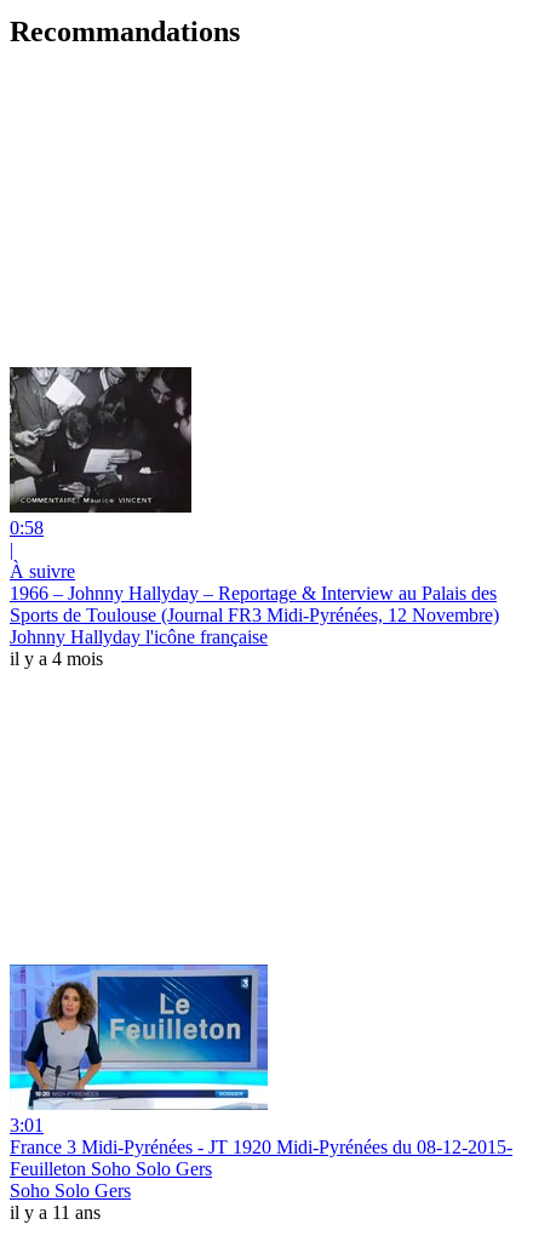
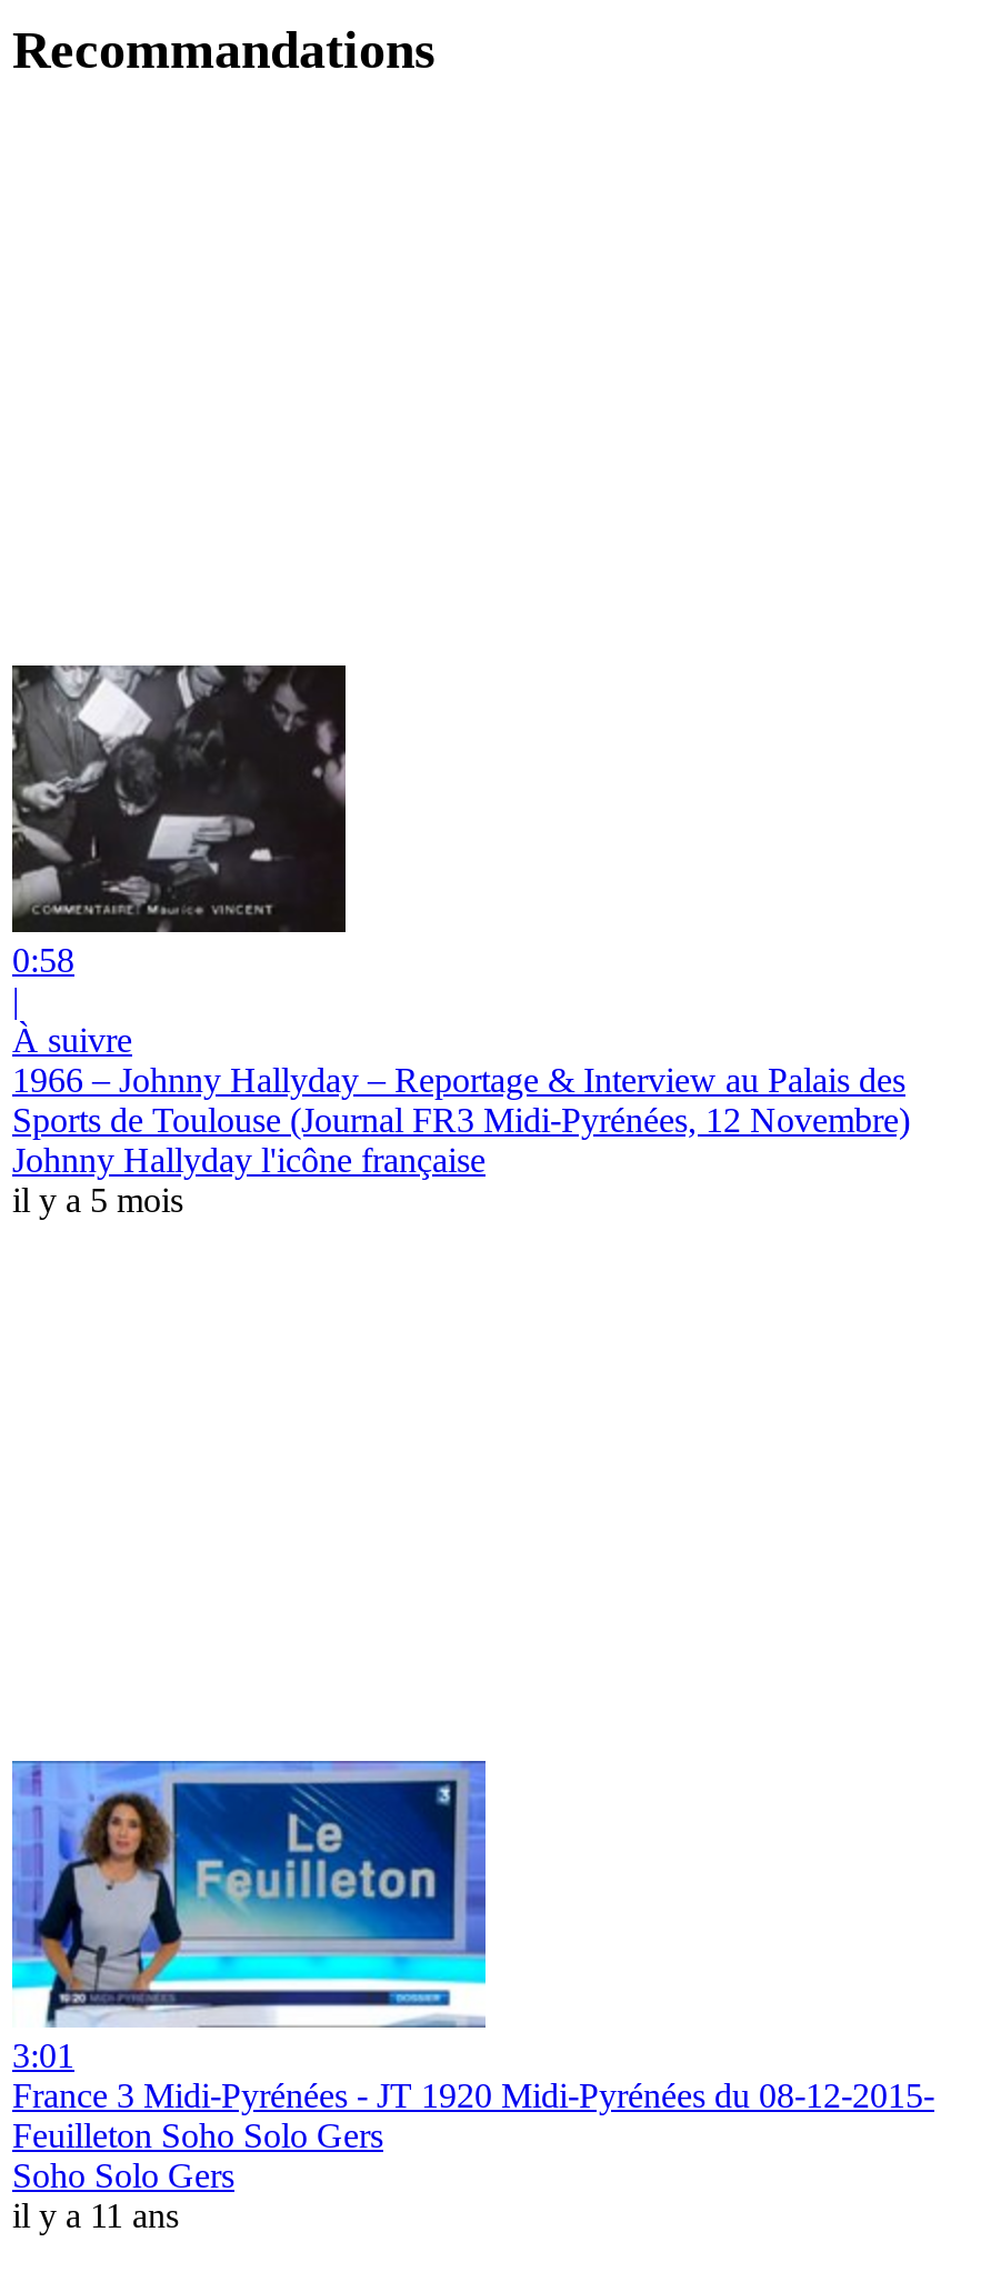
[10,649,103,669] il y a 4 mois -> [12,1182,183,1219] il y a 5 mois

